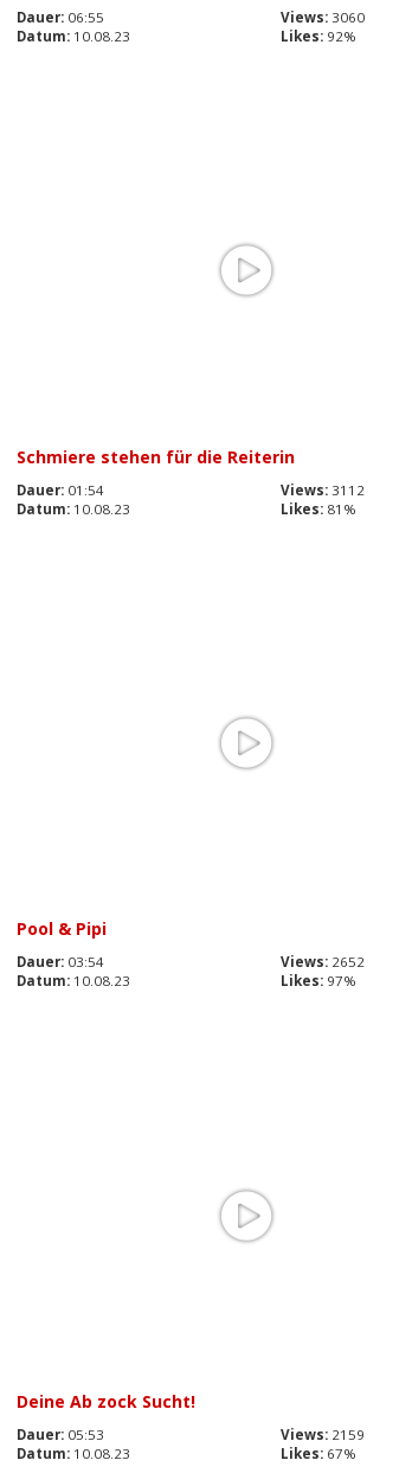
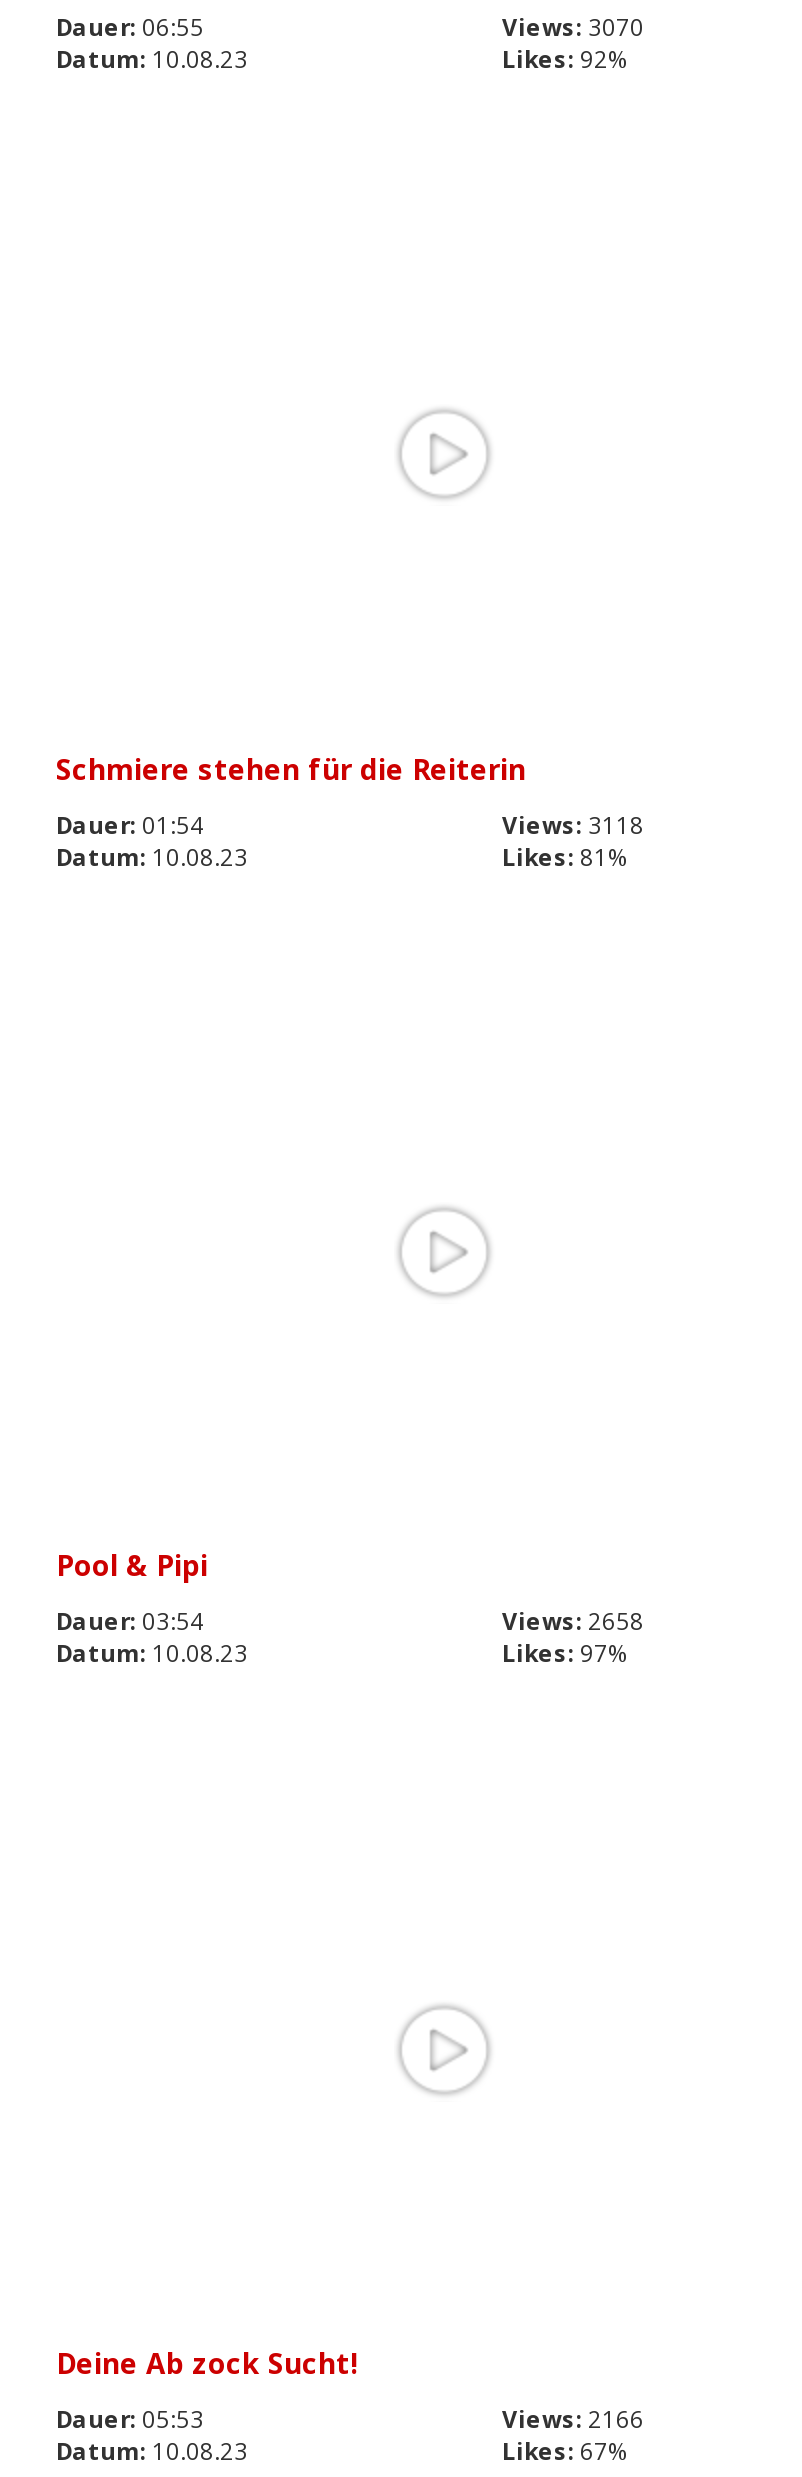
[281,8,365,26] Views: 3060 -> [502,11,644,41] Views: 3070
[281,481,365,498] Views: 3112 -> [502,809,644,839] Views: 3118
[281,953,365,971] Views: 2652 -> [502,1607,644,1637] Views: 2658
[281,1426,365,1444] Views: 2159 -> [502,2404,644,2434] Views: 2166

